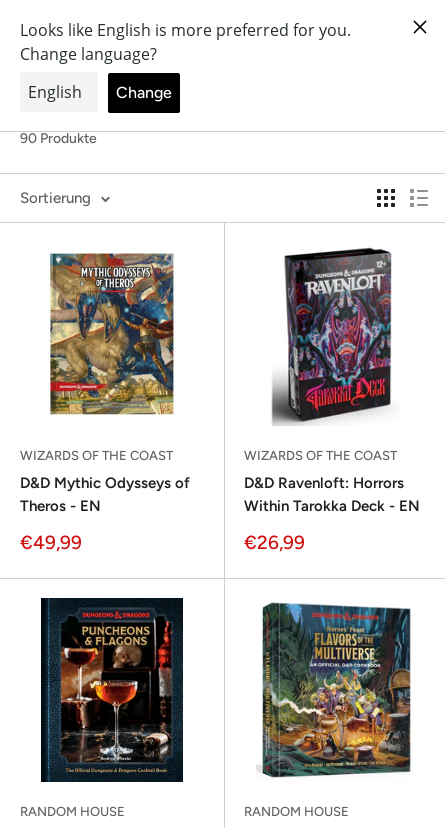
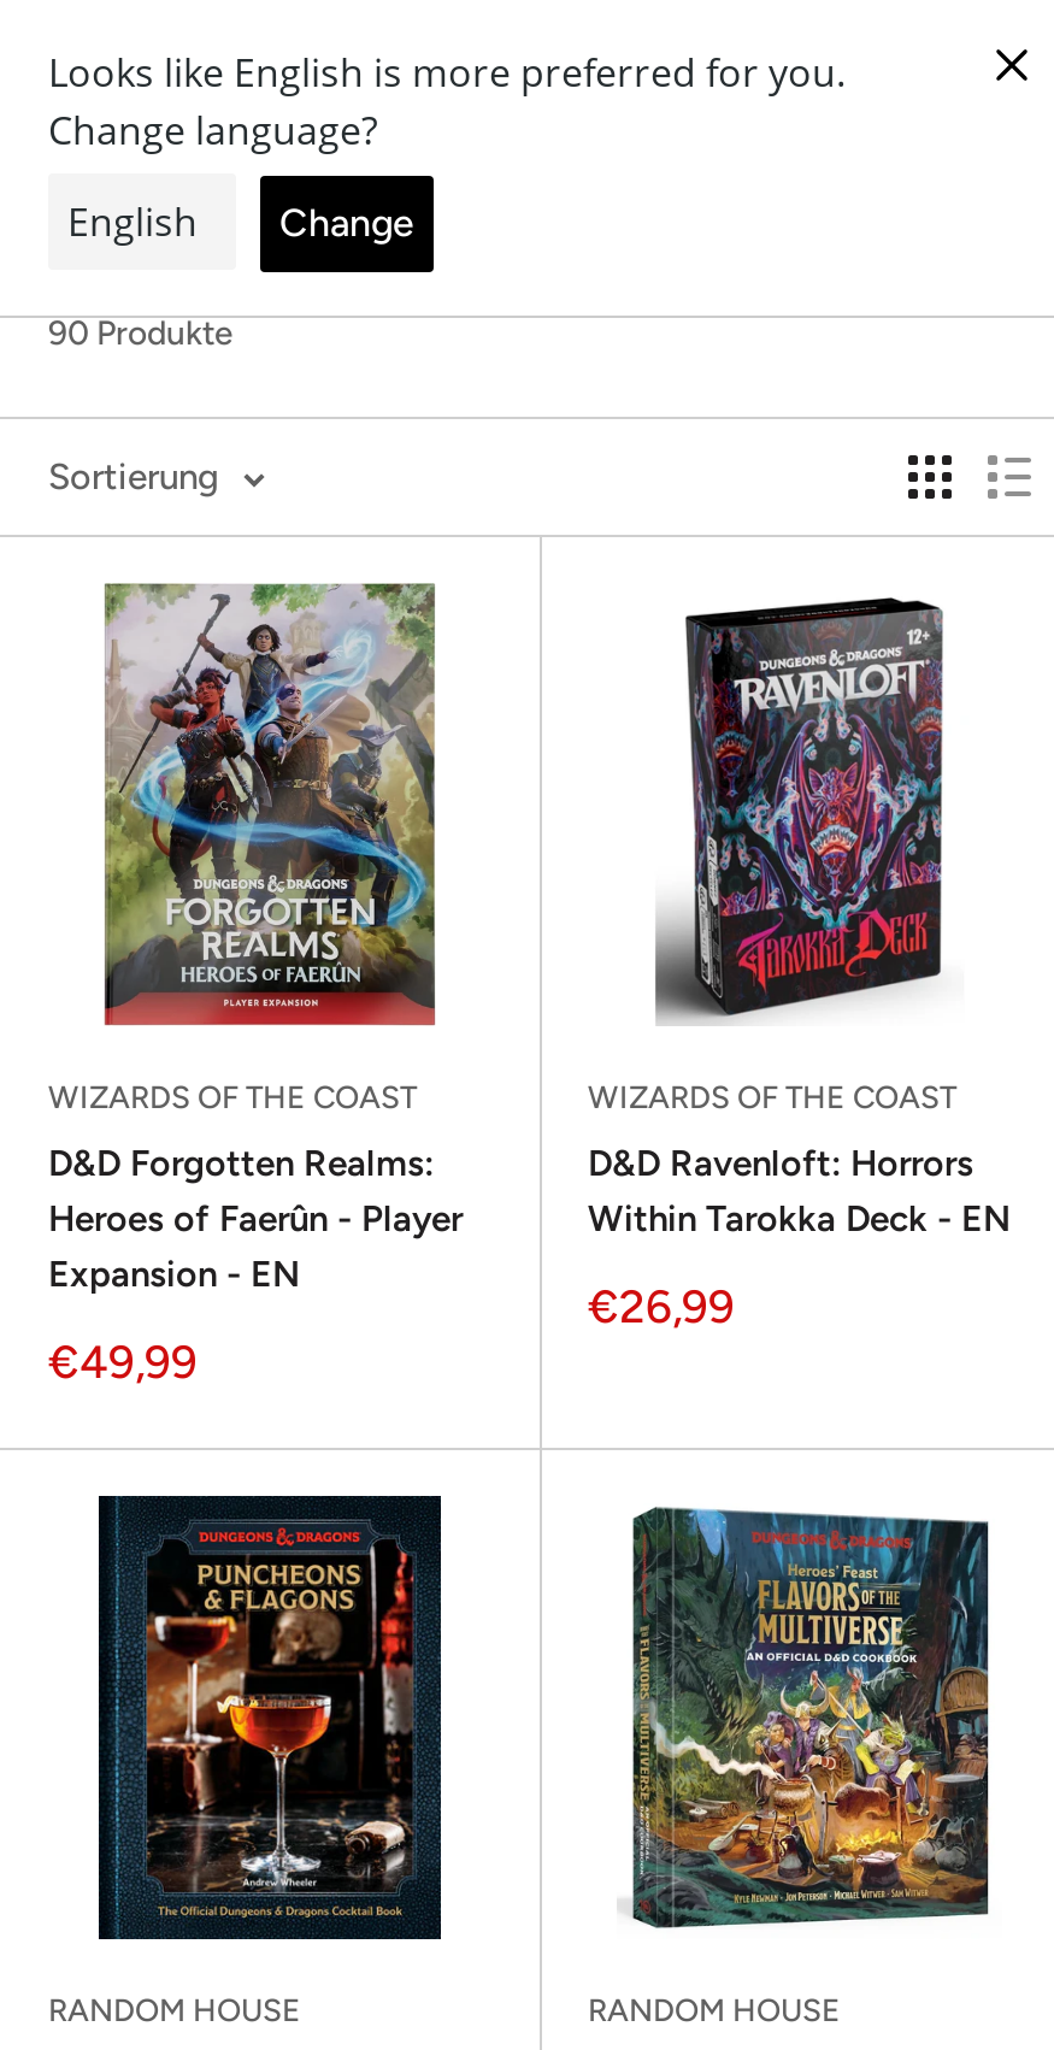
[43,242,181,426] [image] -> [101,581,438,1029] [image]
[20,474,190,515] D&D Mythic Odysseys of | Theros - EN -> [48,1142,463,1296] D&D Forgotten Realms: | Heroes of Faerûn - Player | Expansion - EN

